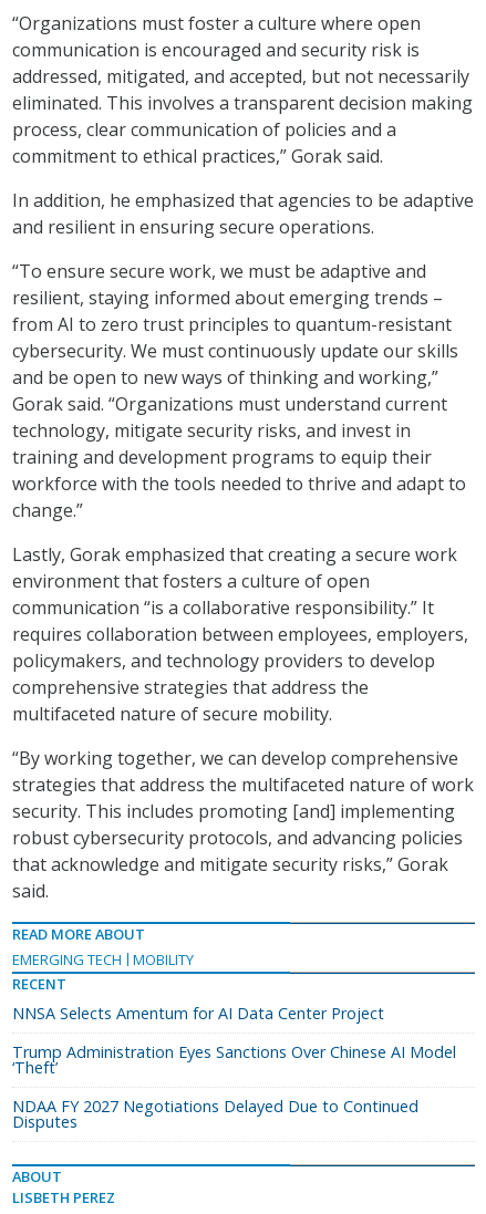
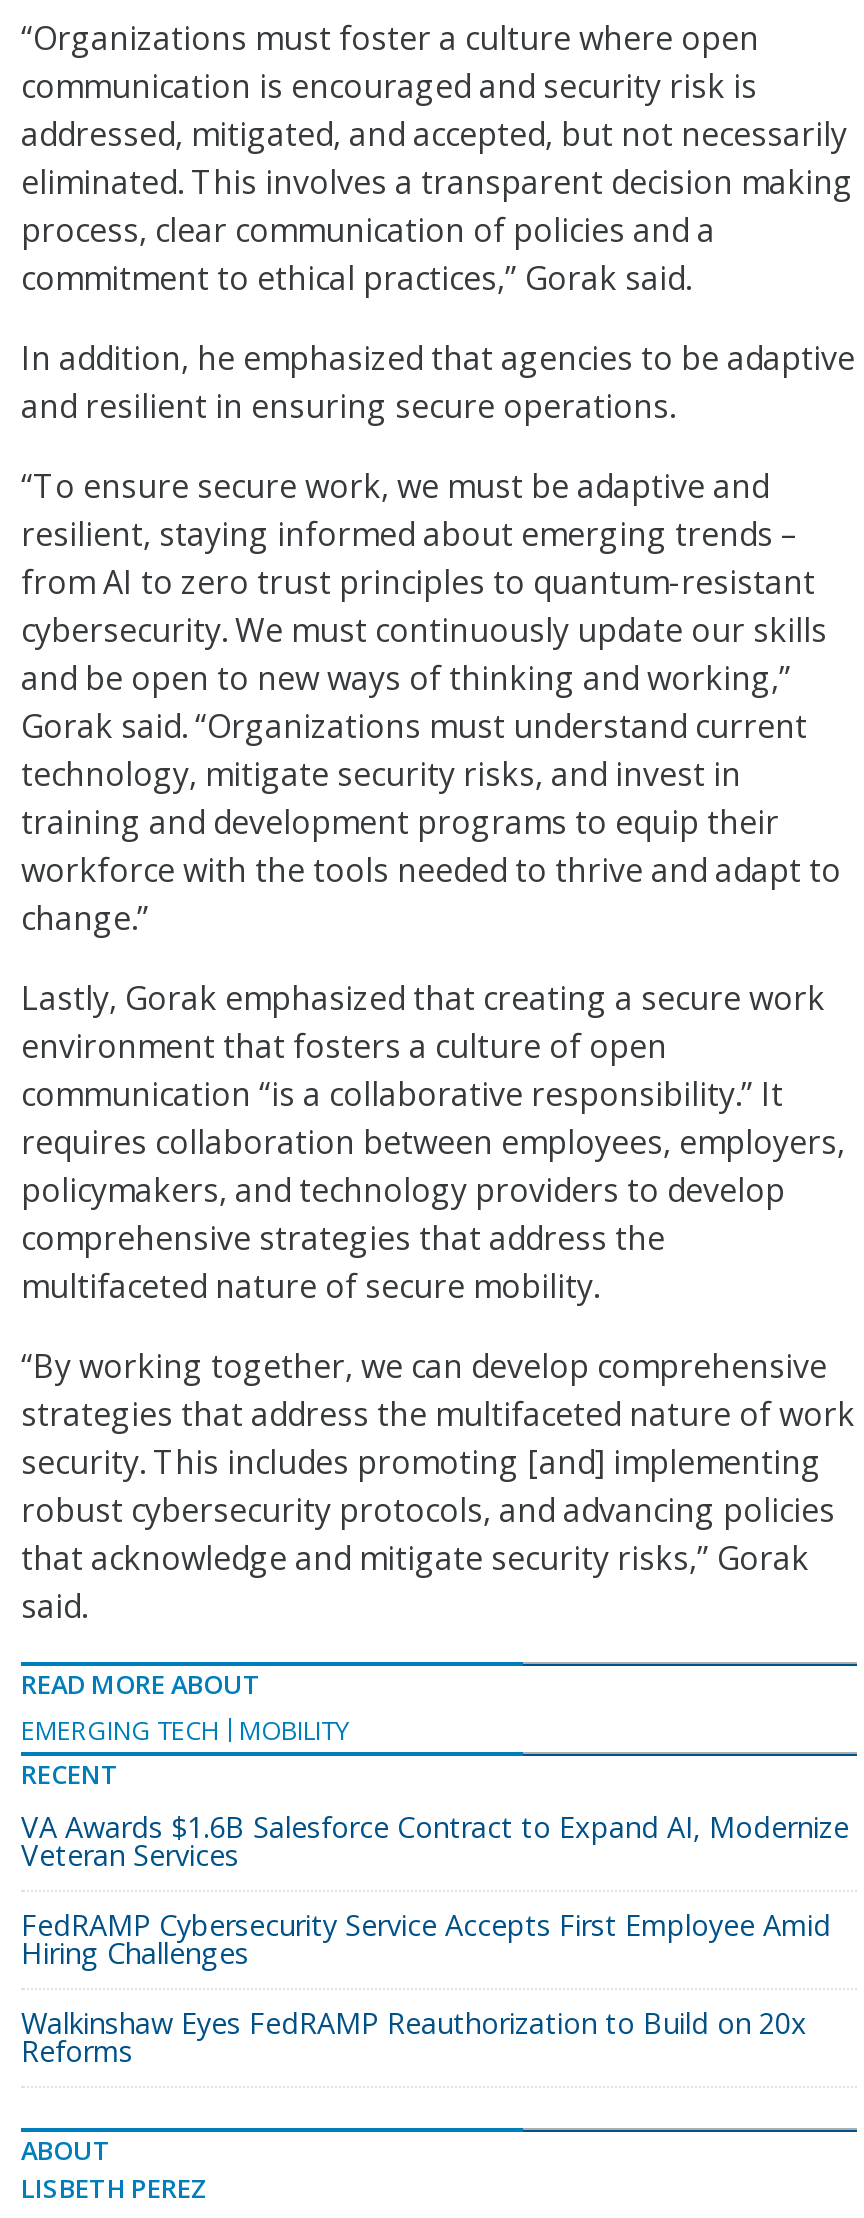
[12,1003,384,1024] NNSA Selects Amentum for AI Data Center Project -> [21,1808,849,1874] VA Awards $1.6B Salesforce Contract to Expand AI, Modernize | Veteran Services
[12,1042,456,1078] Trump Administration Eyes Sanctions Over Chinese AI Model | ‘Theft’ -> [21,1906,831,1972] FedRAMP Cybersecurity Service Accepts First Employee Amid | Hiring Challenges
[12,1096,418,1132] NDAA FY 2027 Negotiations Delayed Due to Continued | Disputes -> [21,2004,807,2070] Walkinshaw Eyes FedRAMP Reauthorization to Build on 20x | Reforms

